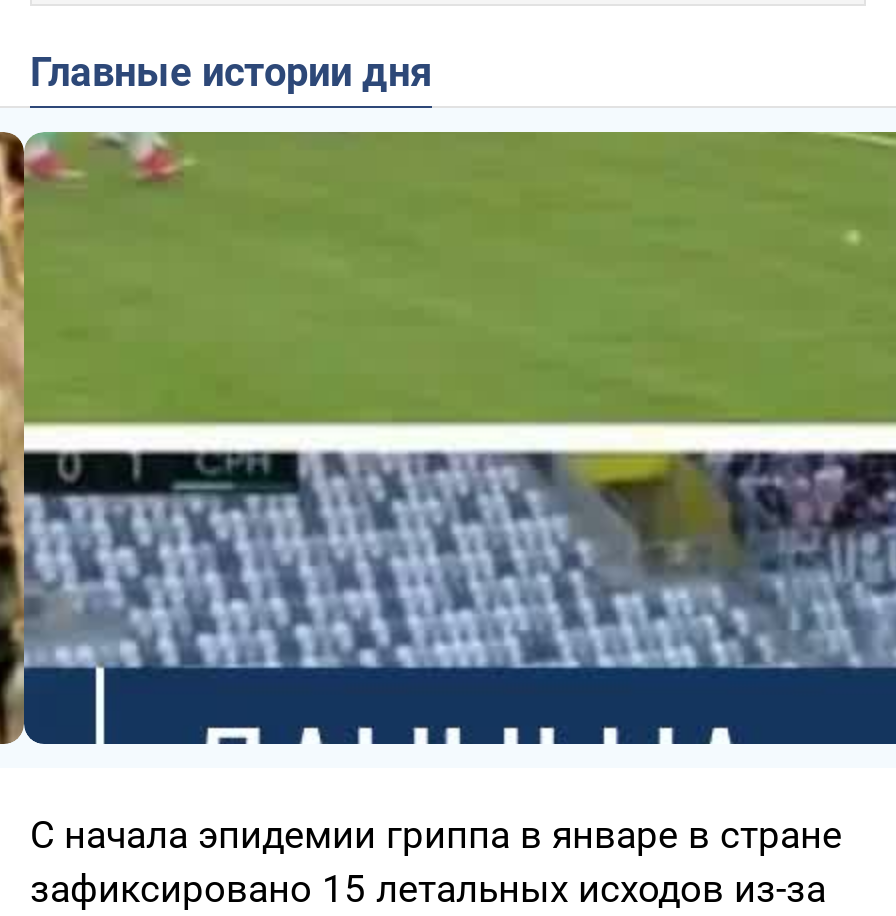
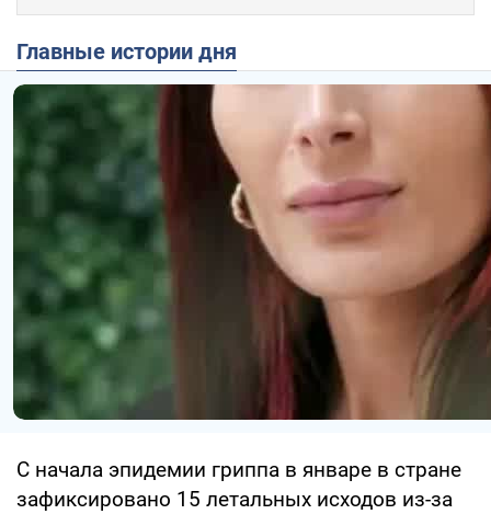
[6,130,890,746] [image] -> [3,83,488,421] [image]

